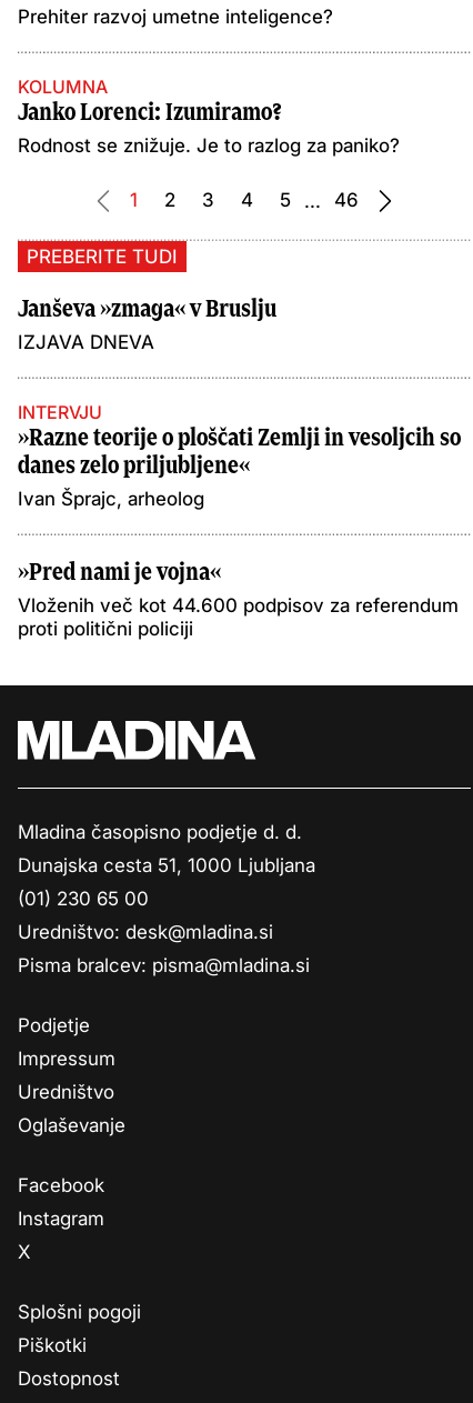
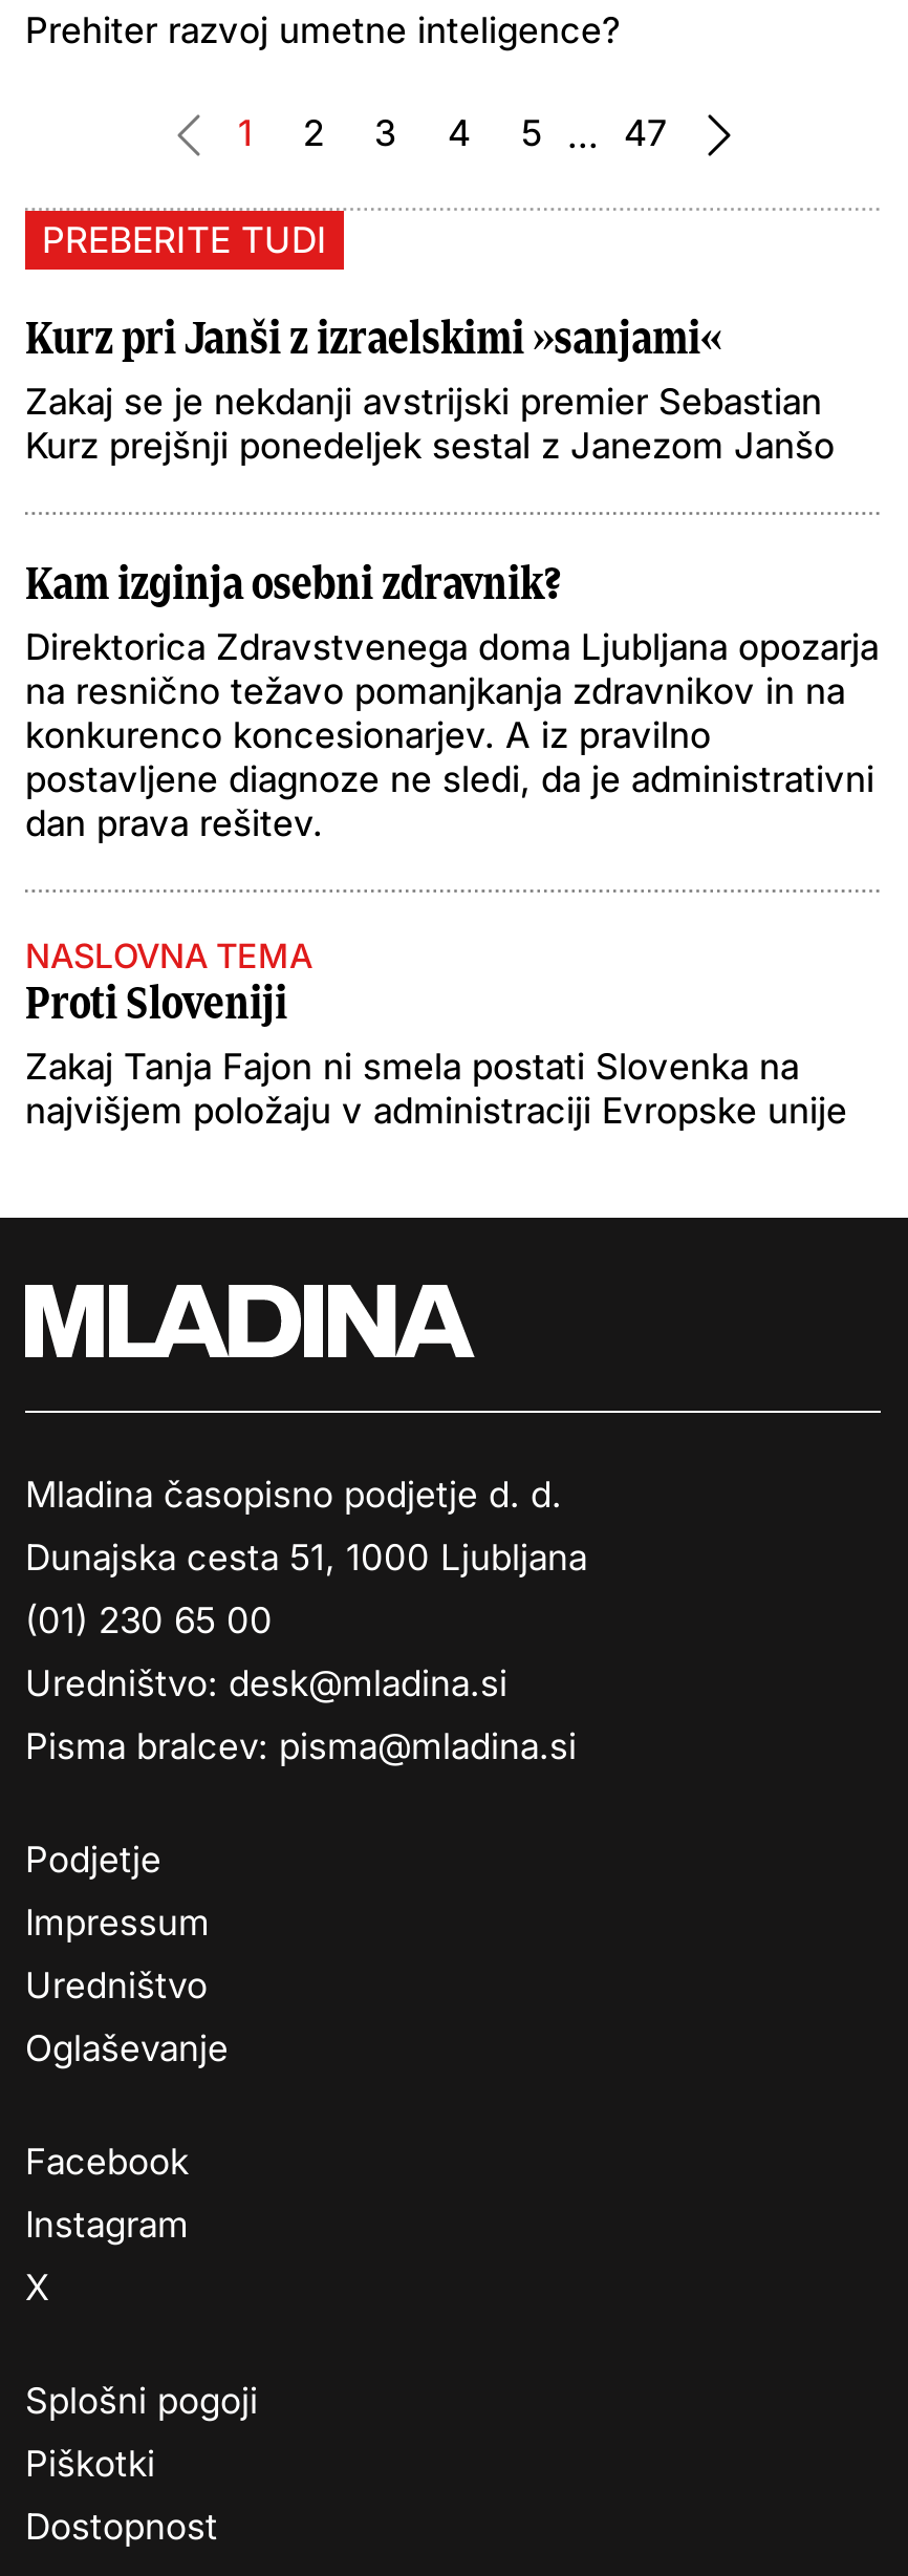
[18,76,405,157] KOLUMNA | Janko Lorenci: Izumiramo? | Rodnost se znižuje. Je to razlog za paniko? -> none
moved [27,189,253,268] -> [42,112,471,261]: 1 | 2 | 3 | 4 | PREBERITE TUDI
[130,189,359,212] 1 2 3 4 5 ... 46 -> [238,112,668,155] 1 2 3 4 5 ... 47
[18,294,281,353] Janševa »zmaga« v Bruslju | IZJAVA DNEVA -> [25,312,835,467] Kurz pri Janši z izraelskimi »sanjami« | Zakaj se je nekdanji avstrijski premier Sebastian | Kurz prejšnji ponedeljek sestal z Janezom Janšo
[18,401,461,510] INTERVJU | »Razne teorije o ploščati Zemlji in vesoljcih so | danes zelo priljubljene« | Ivan Šprajc, arheolog -> [25,557,879,844] Kam izginja osebni zdravnik? | Direktorica Zdravstvenega doma Ljubljana opozarja | na resnično težavo pomanjkanja zdravnikov in na | konkurenco koncesionarjev. A iz pravilno | postavljene diagnoze ne sledi, da je administrativni | dan prava rešitev.
[18,558,459,640] »Pred nami je vojna« | Vloženih več kot 44.600 podpisov za referendum | proti politični policiji -> [25,935,847,1132] NASLOVNA TEMA | Proti Sloveniji | Zakaj Tanja Fajon ni smela postati Slovenka na | najvišjem položaju v administraciji Evropske unije

